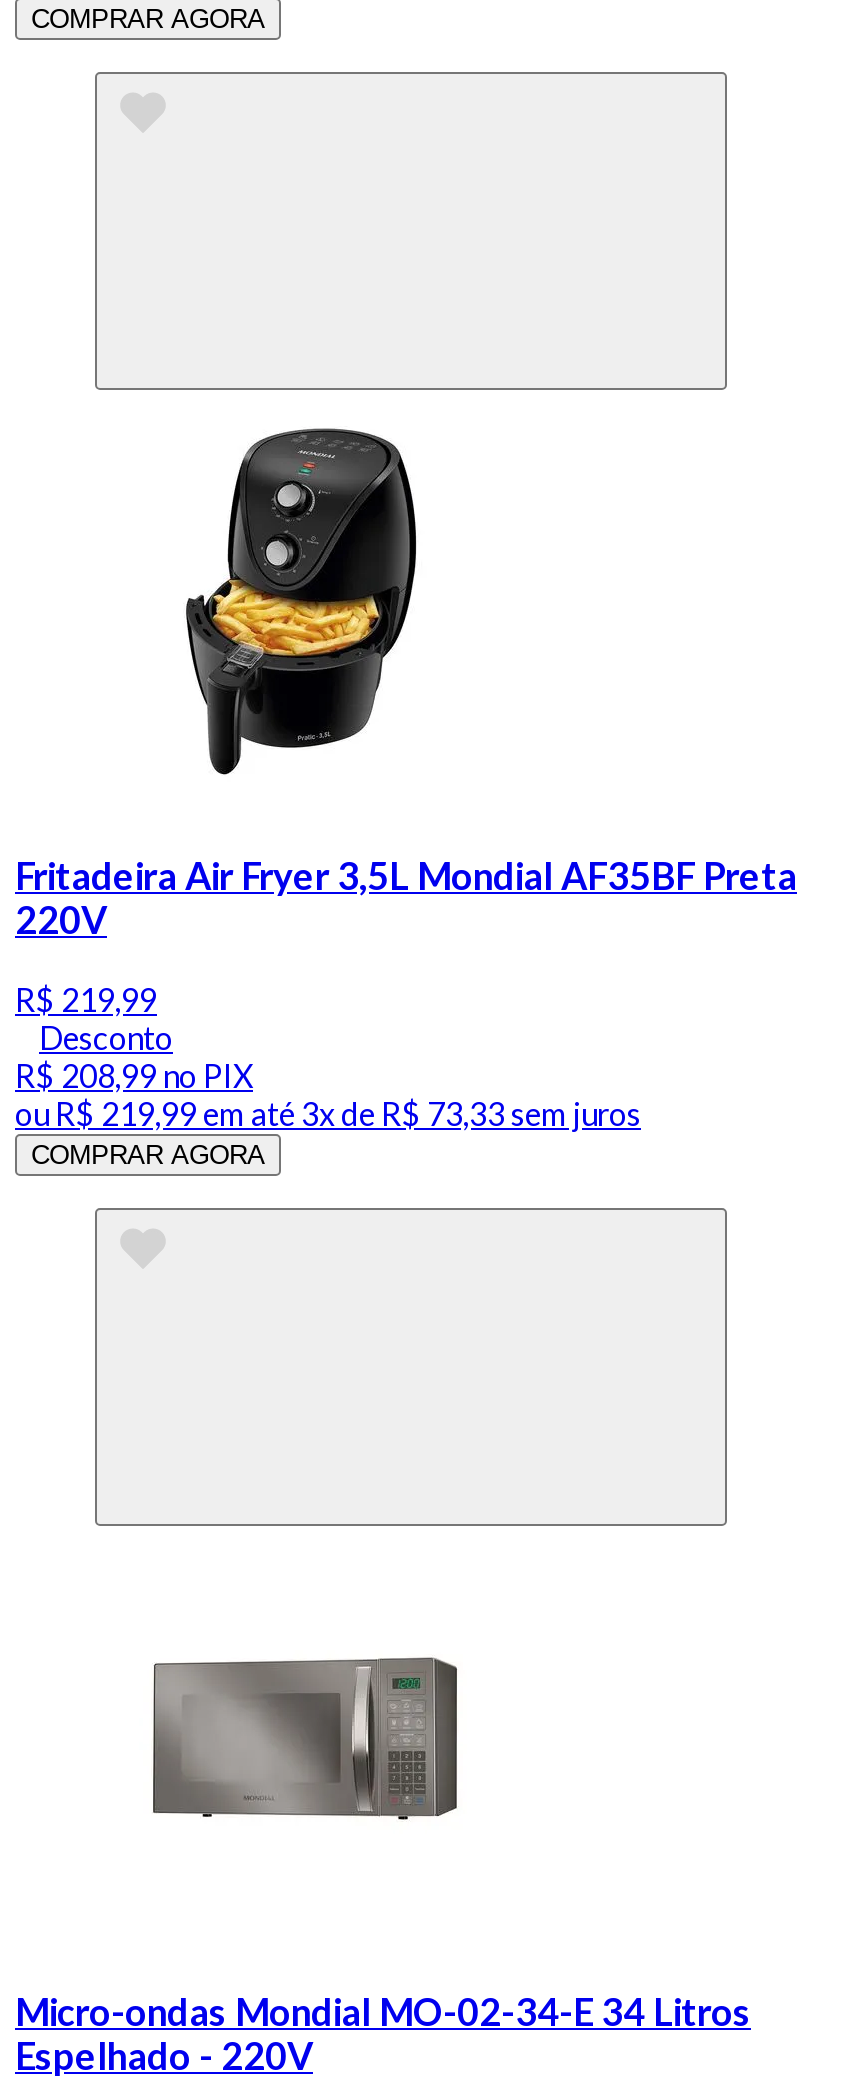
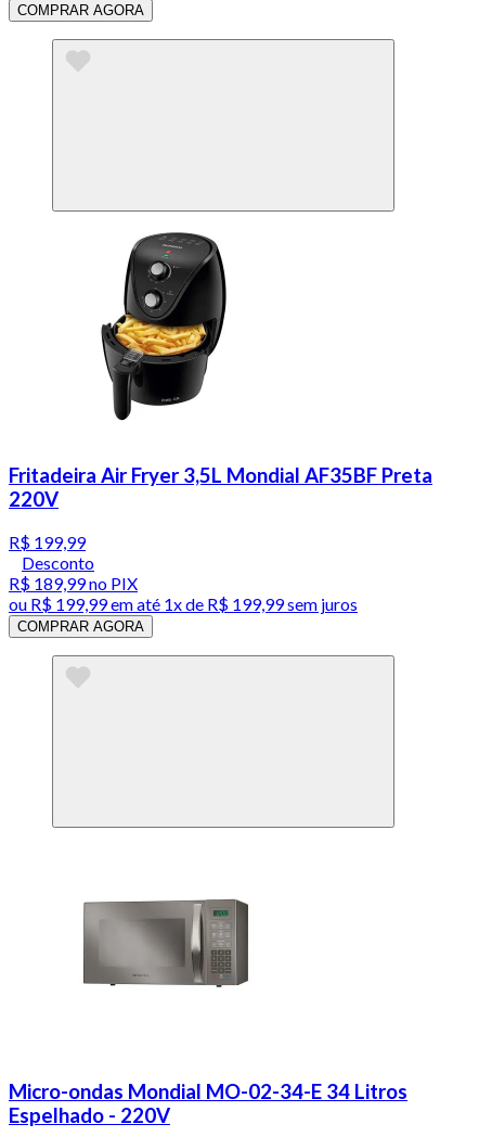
[15,980,157,1018] R$ 219,99 -> [9,531,86,552] R$ 199,99
[15,1056,253,1094] R$ 208,99no PIX -> [9,573,138,593] R$ 189,99no PIX
[15,1094,641,1132] ouR$ 219,99em até 3x de R$ 73,33 sem juros -> [9,593,358,614] ouR$ 199,99em até 1x de R$ 199,99 sem juros

